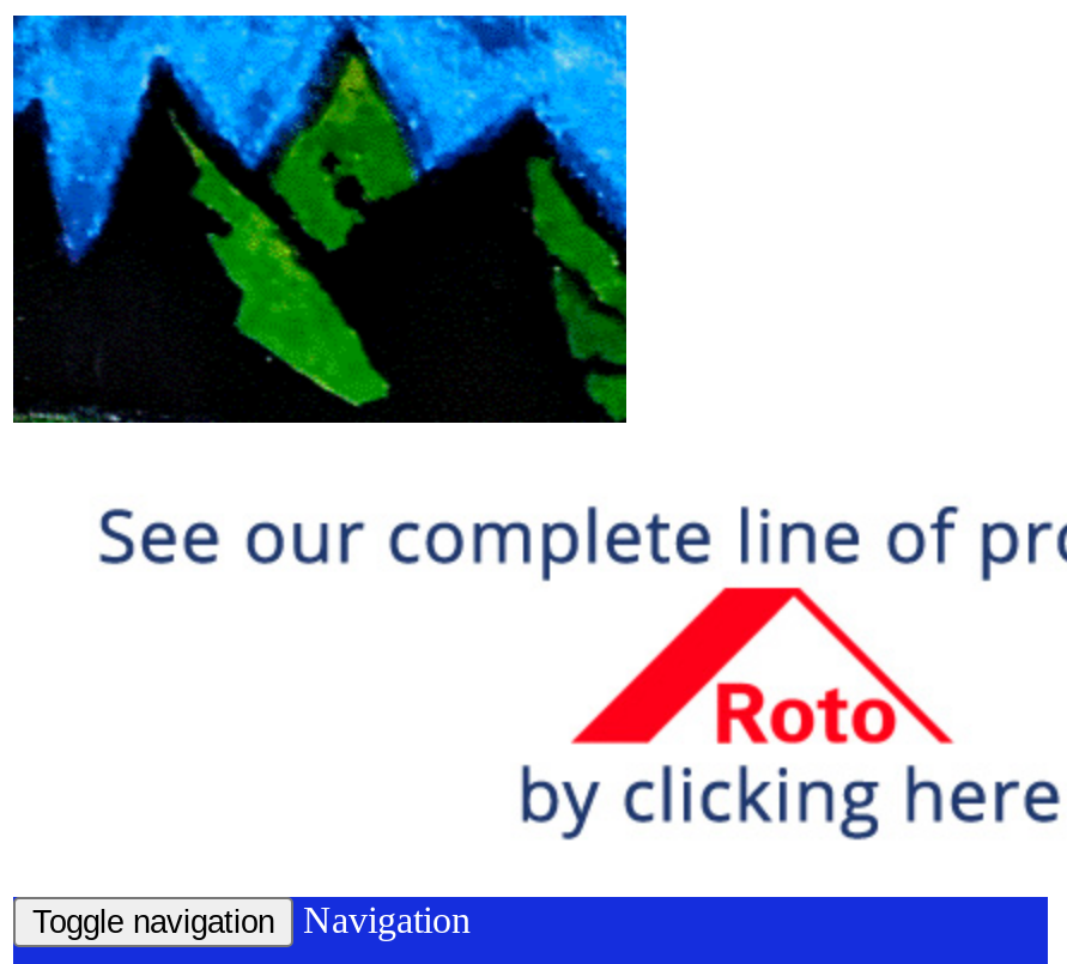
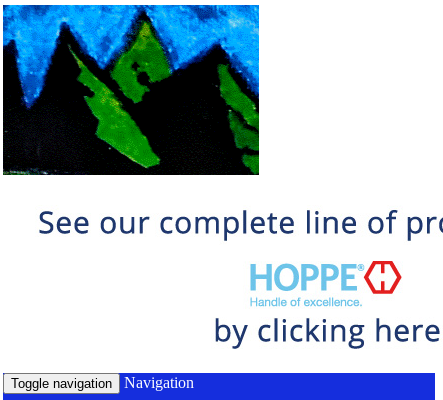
[571,586,966,746] [image] -> [237,244,402,309] [image]

